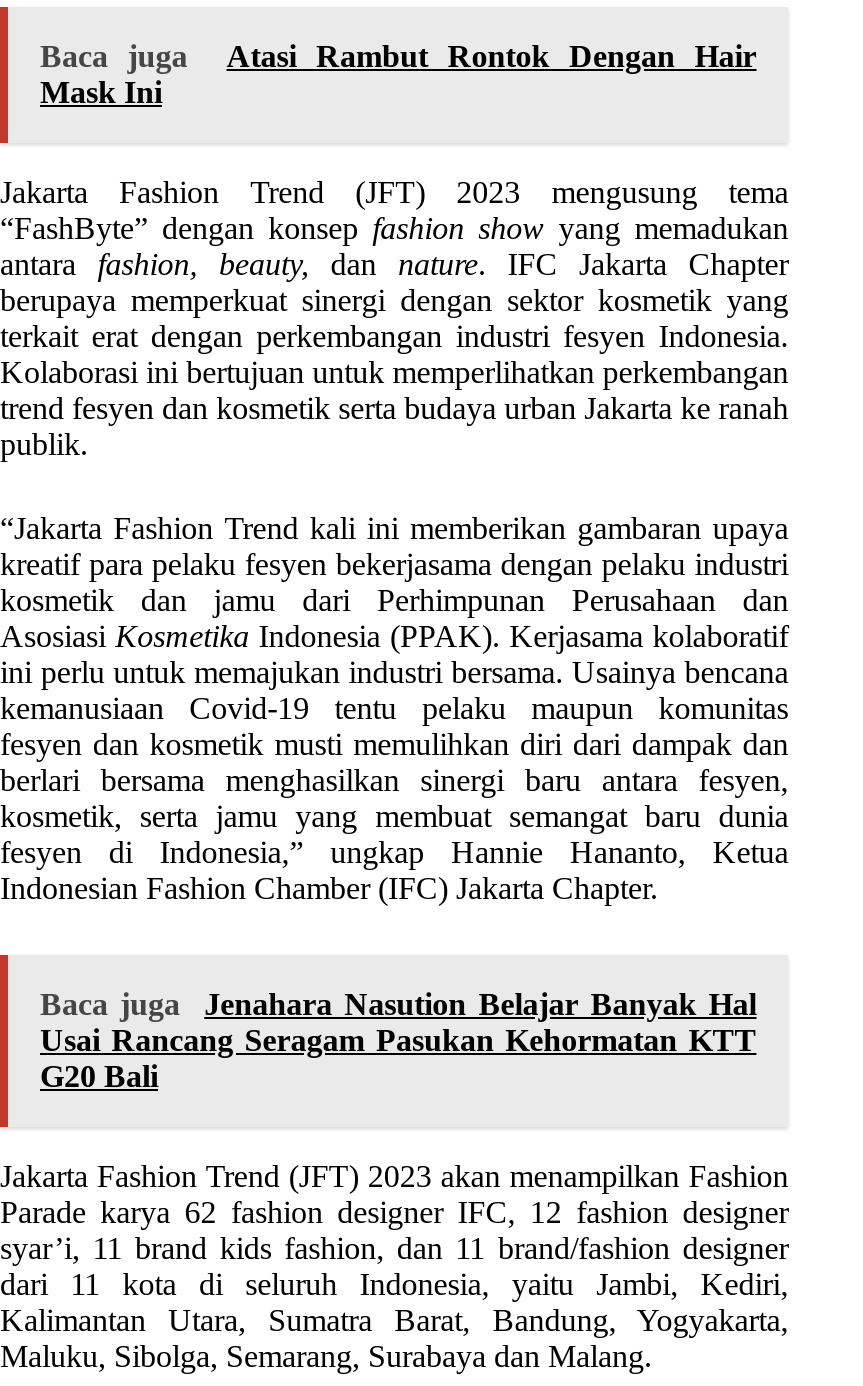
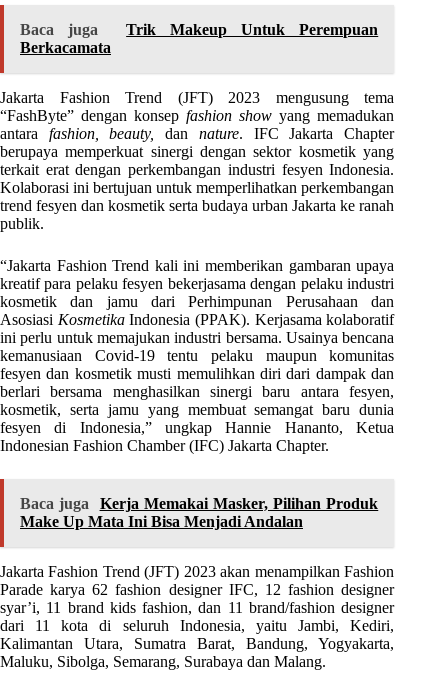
[40,39,756,109] Atasi Rambut Rontok Dengan Hair | Mask Ini -> [20,21,378,56] Trik Makeup Untuk Perempuan | Berkacamata
[40,987,757,1093] Jenahara Nasution Belajar Banyak Hal | Usai Rancang Seragam Pasukan Kehormatan KTT | G20 Bali -> [20,495,378,530] Kerja Memakai Masker, Pilihan Produk | Make Up Mata Ini Bisa Menjadi Andalan

